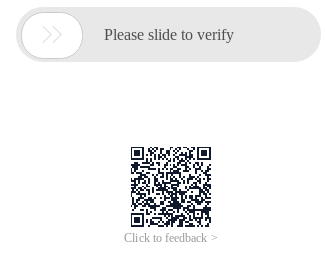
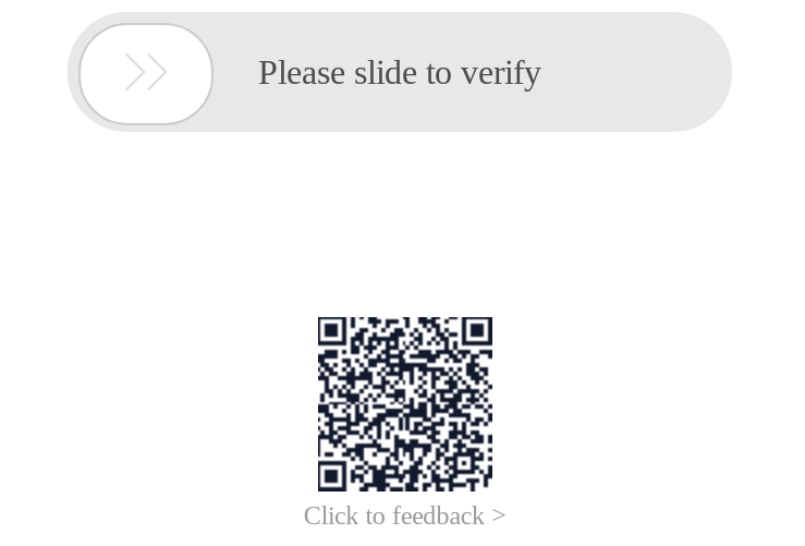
[130,147,212,228] [image] -> [316,315,492,494] [image]

